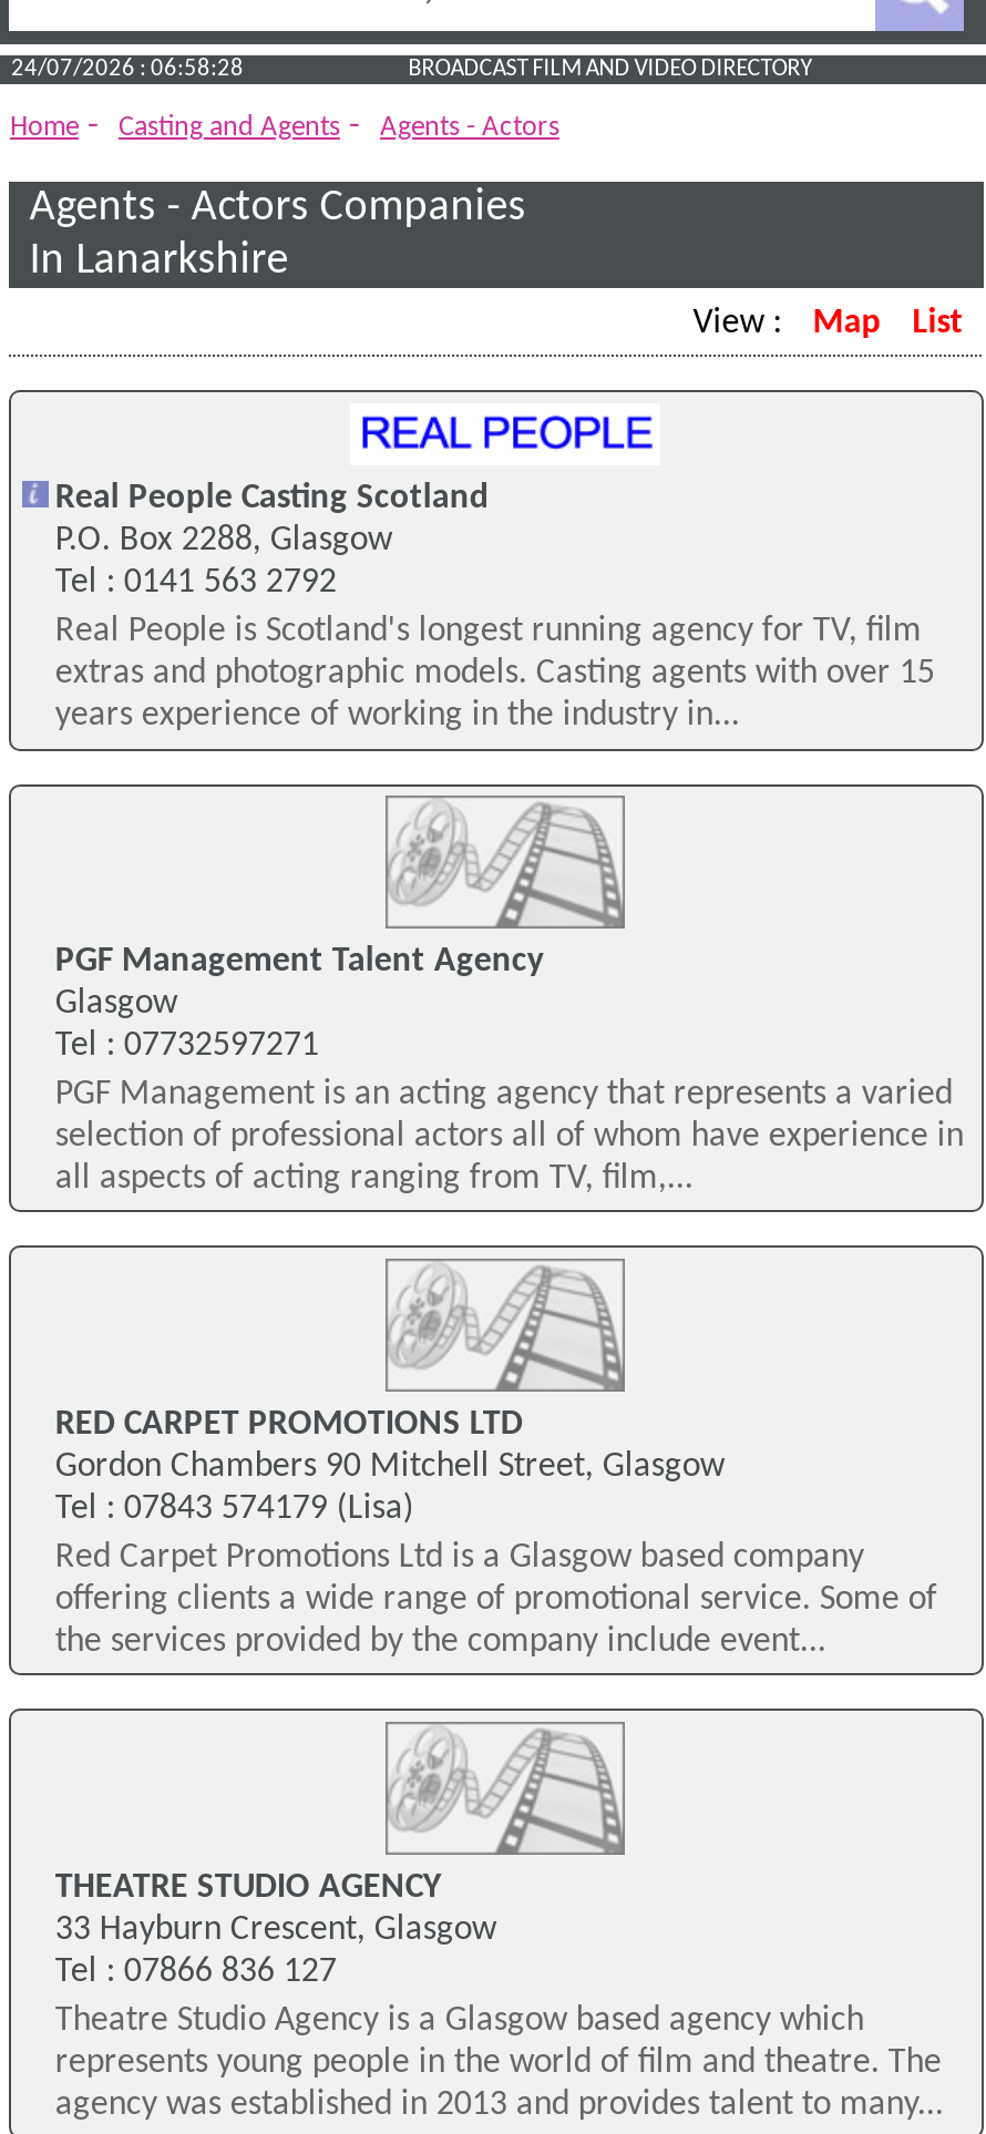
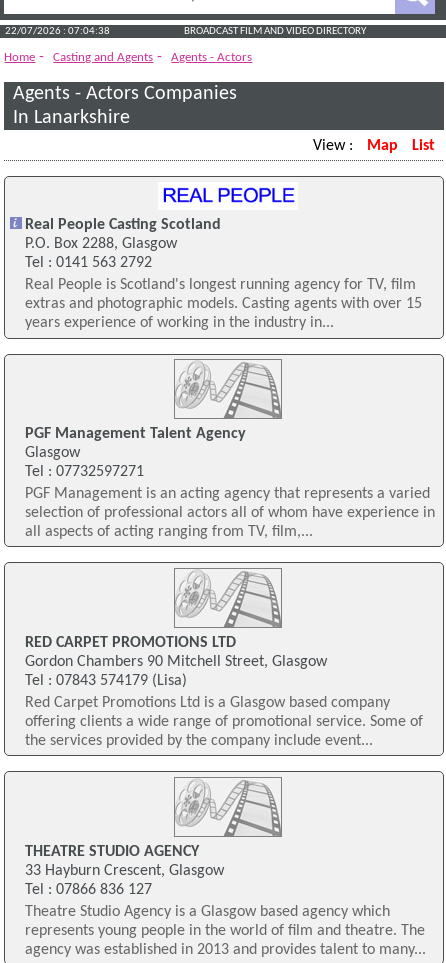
[11,58,244,82] 24/07/2026 : 06:58:28 -> [5,26,110,37] 22/07/2026 : 07:04:38

